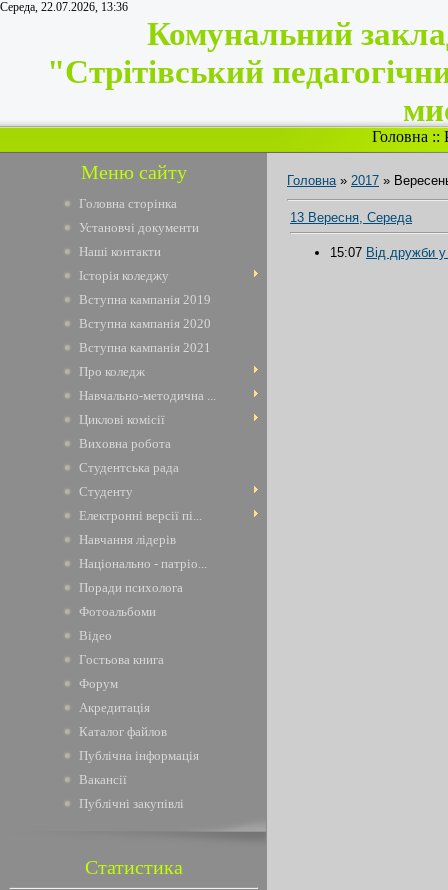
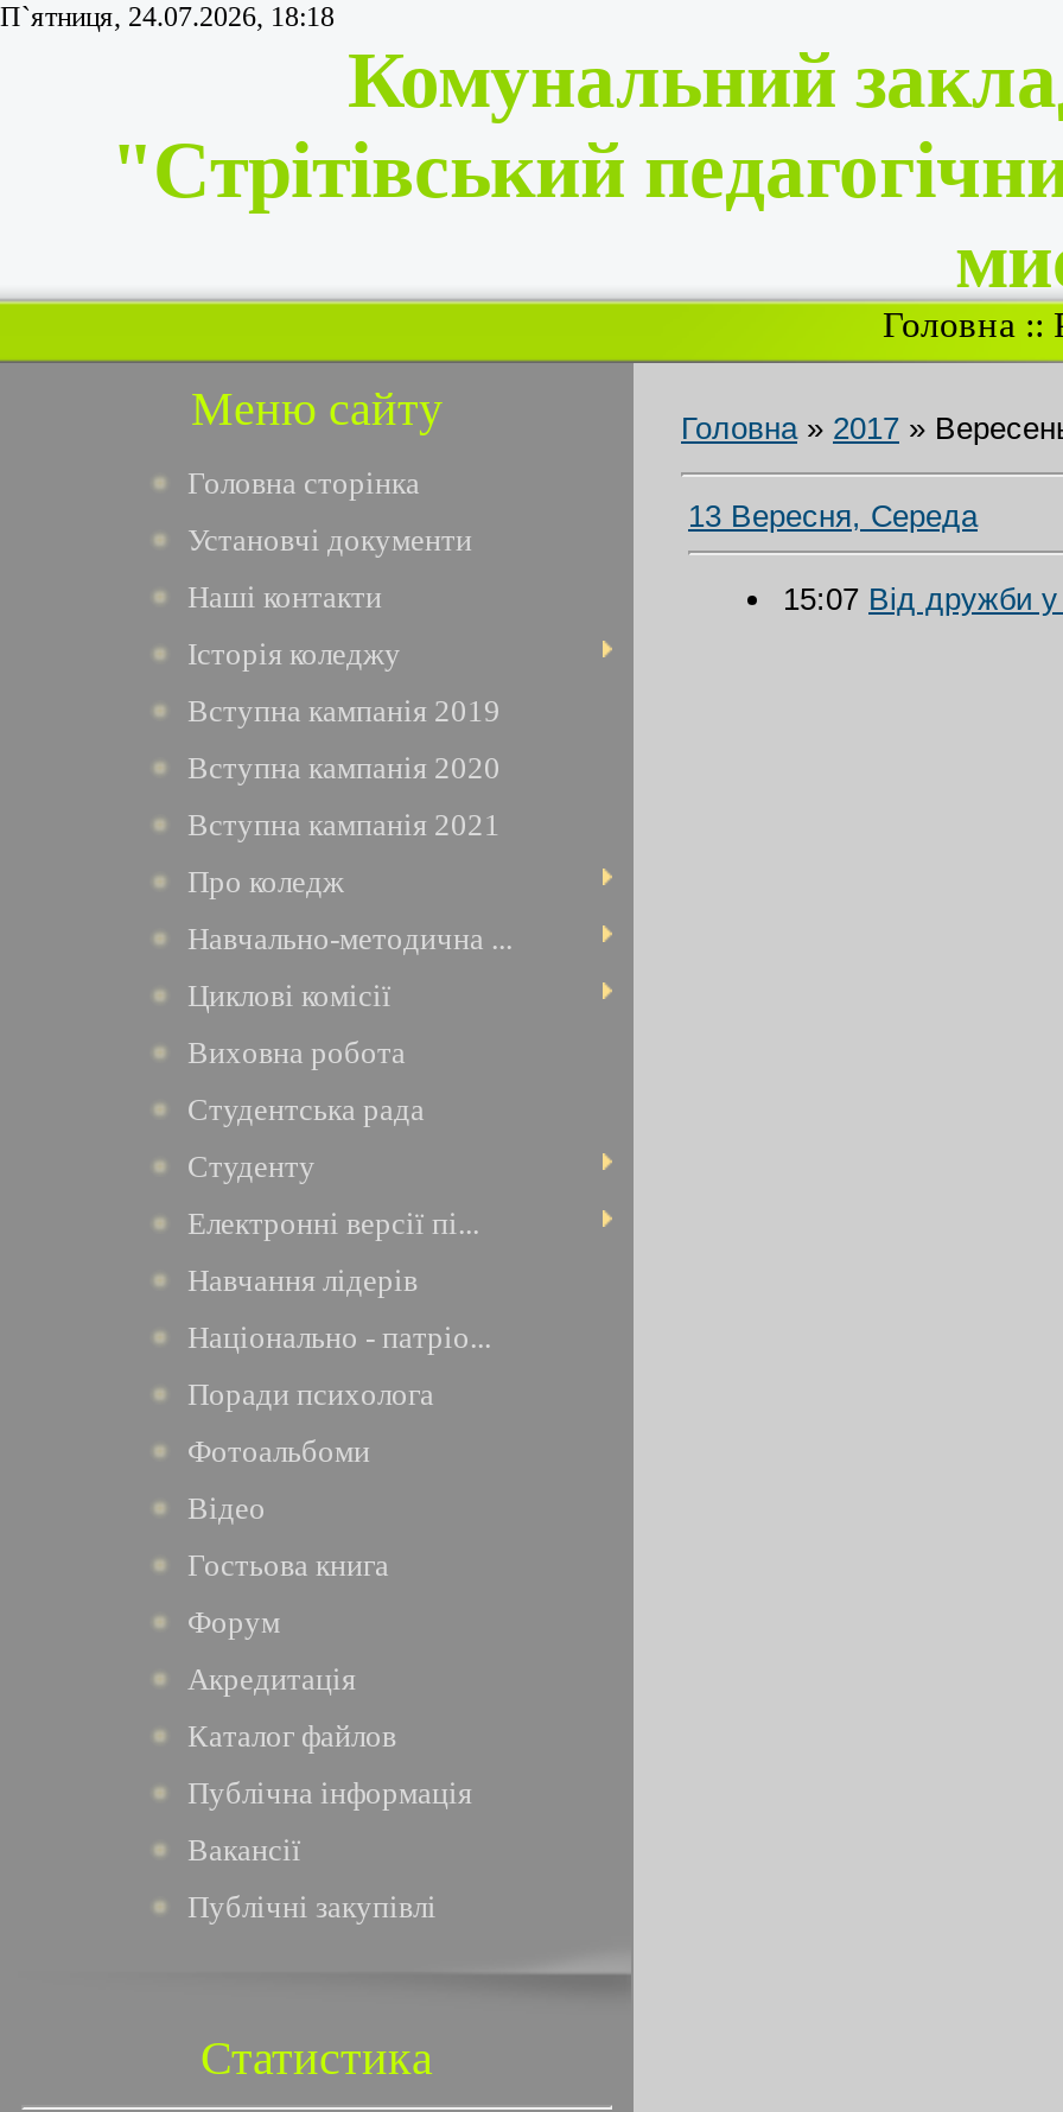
[0,0,128,14] Середа, 22.07.2026, 13:36 -> [0,0,335,33] П`ятниця, 24.07.2026, 18:18

